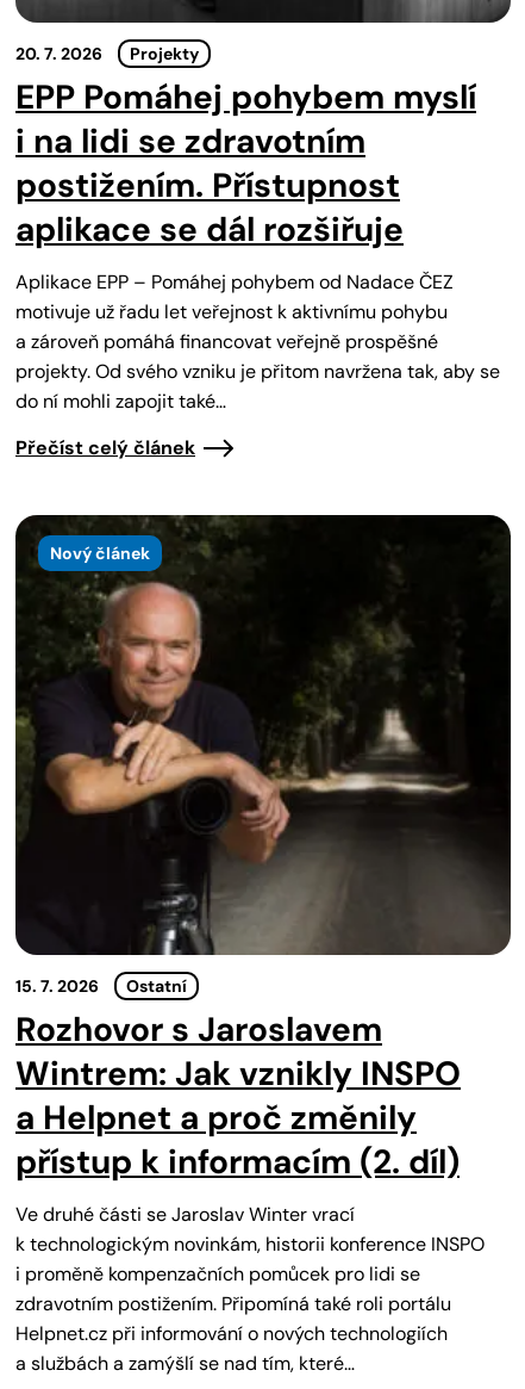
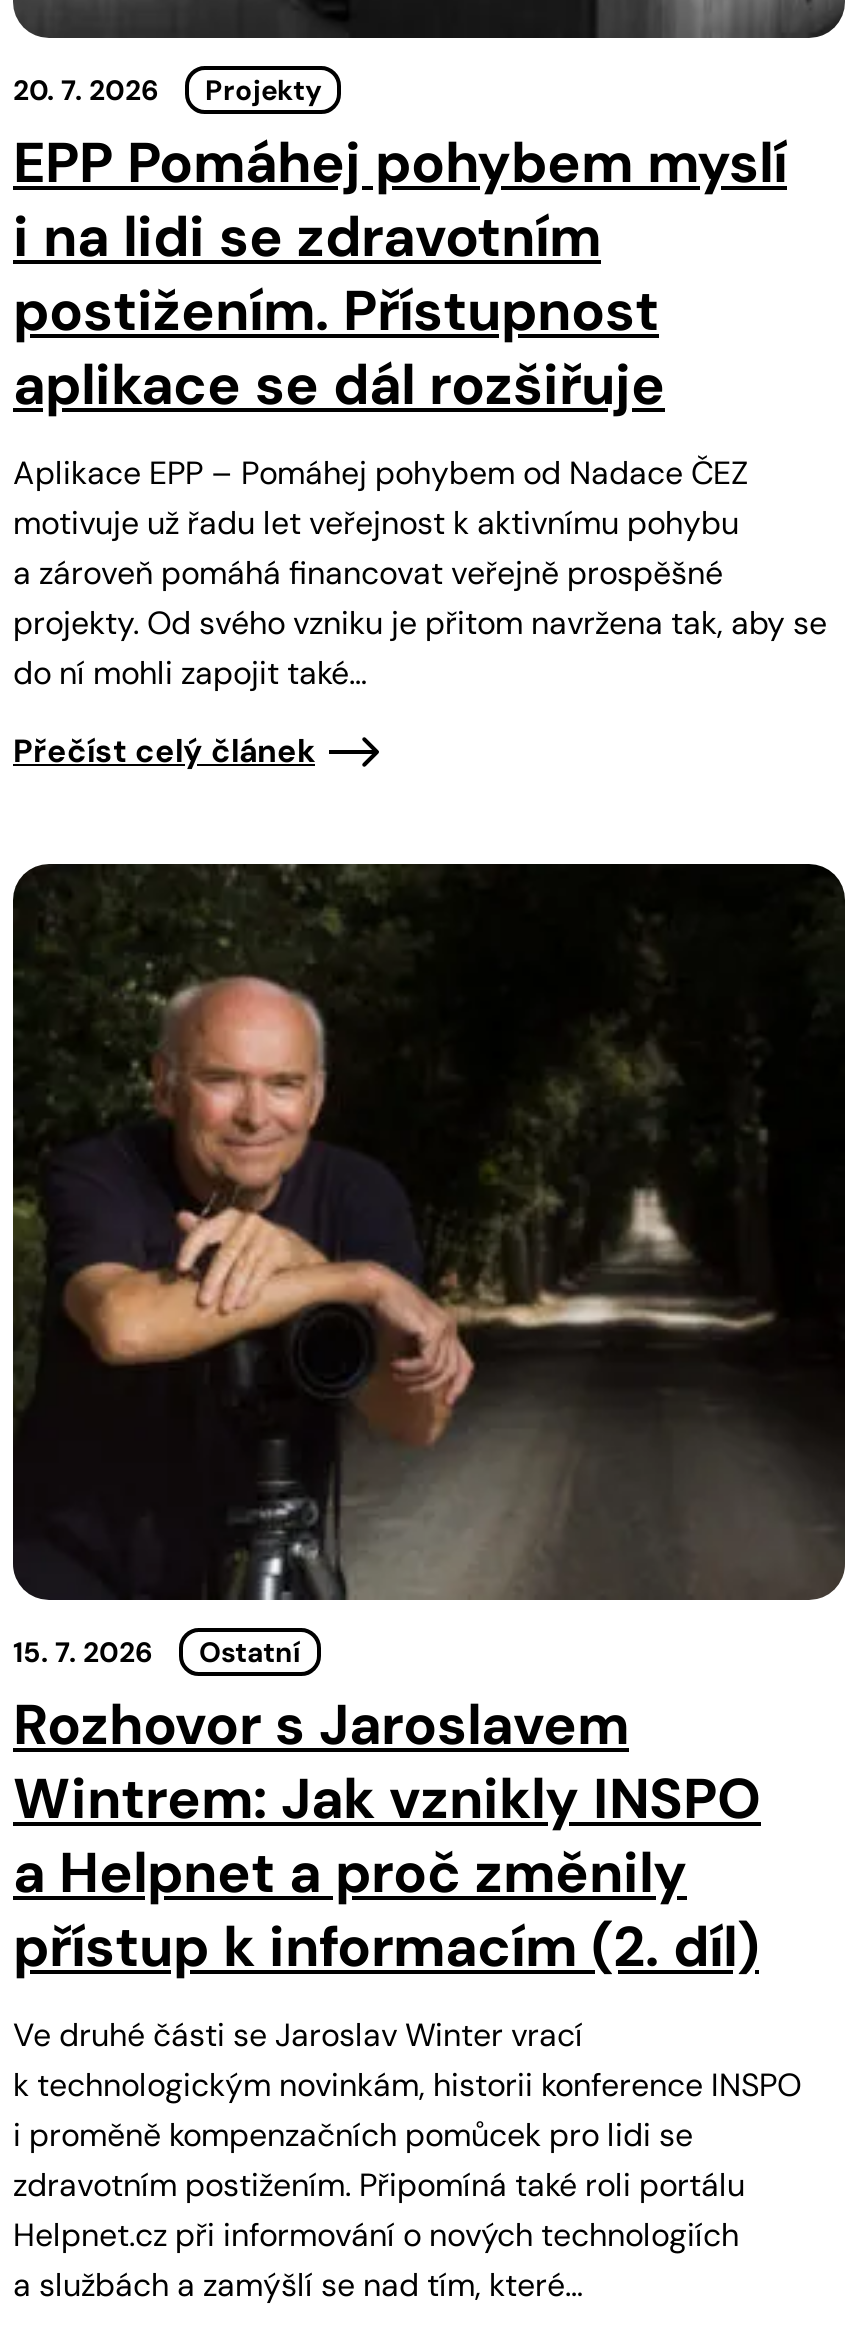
[50,542,150,564] Nový článek -> none

